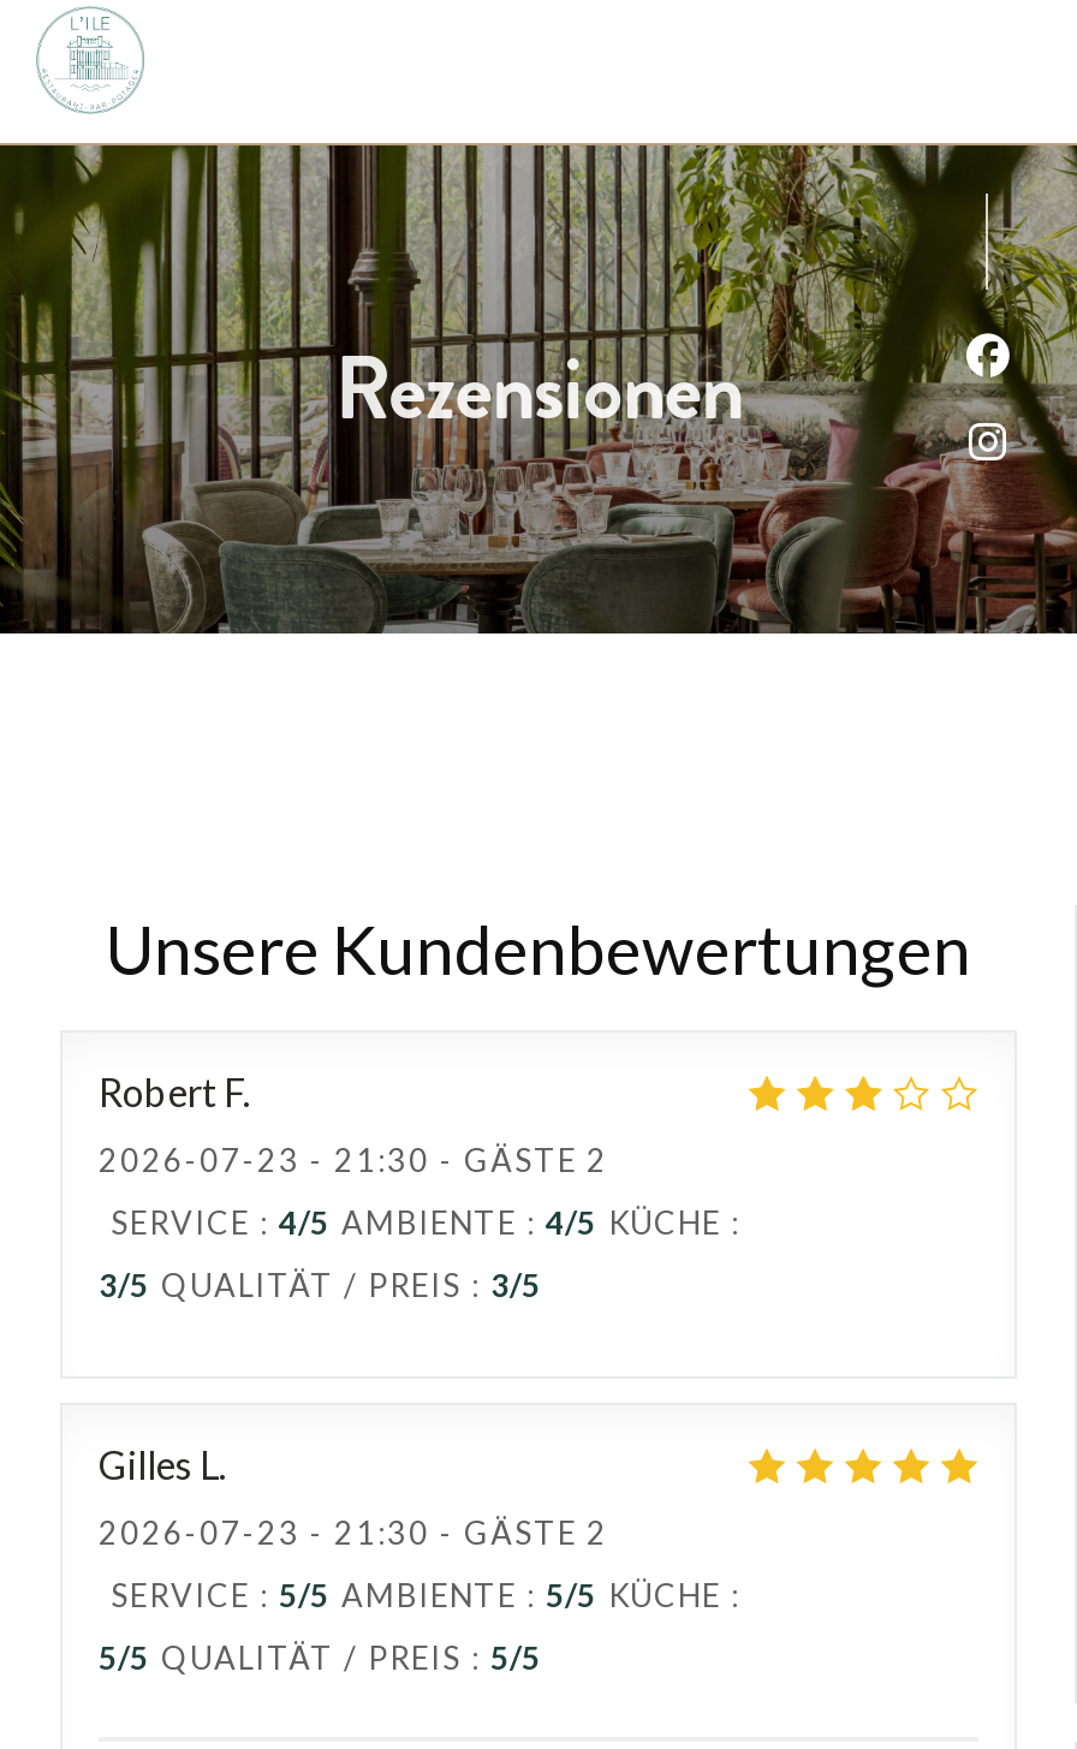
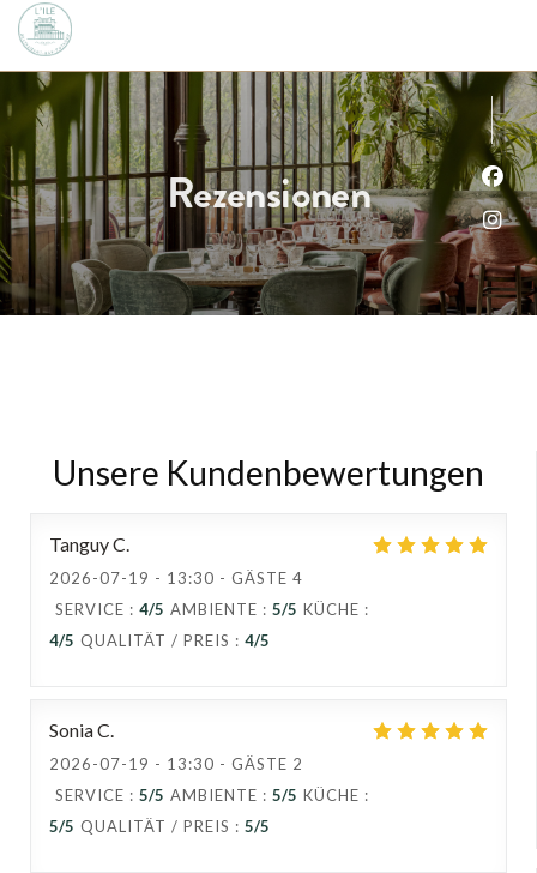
[99,1070,243,1115] Robert F -> [49,533,126,556] Tanguy C
[99,1142,608,1180] 2026-07-23 - 21:30 - GÄSTE 2 -> [49,569,303,588] 2026-07-19 - 13:30 - GÄSTE 4
[111,1204,740,1243] SERVICE: 4/5 AMBIENTE: 4/5 KÜCHE: -> [55,600,369,619] SERVICE: 4/5 AMBIENTE: 5/5 KÜCHE:
[99,1267,541,1305] 3/5 QUALITÄT / PREIS: 3/5 -> [49,631,270,650] 4/5 QUALITÄT / PREIS: 4/5
[99,1442,219,1488] Gilles L -> [49,719,110,742] Sonia C
[99,1514,608,1553] 2026-07-23 - 21:30 - GÄSTE 2 -> [49,755,303,774] 2026-07-19 - 13:30 - GÄSTE 2

